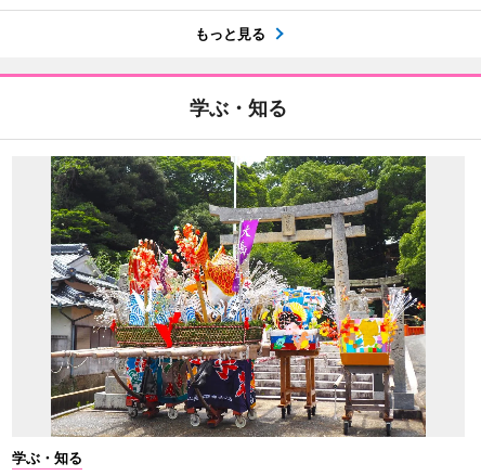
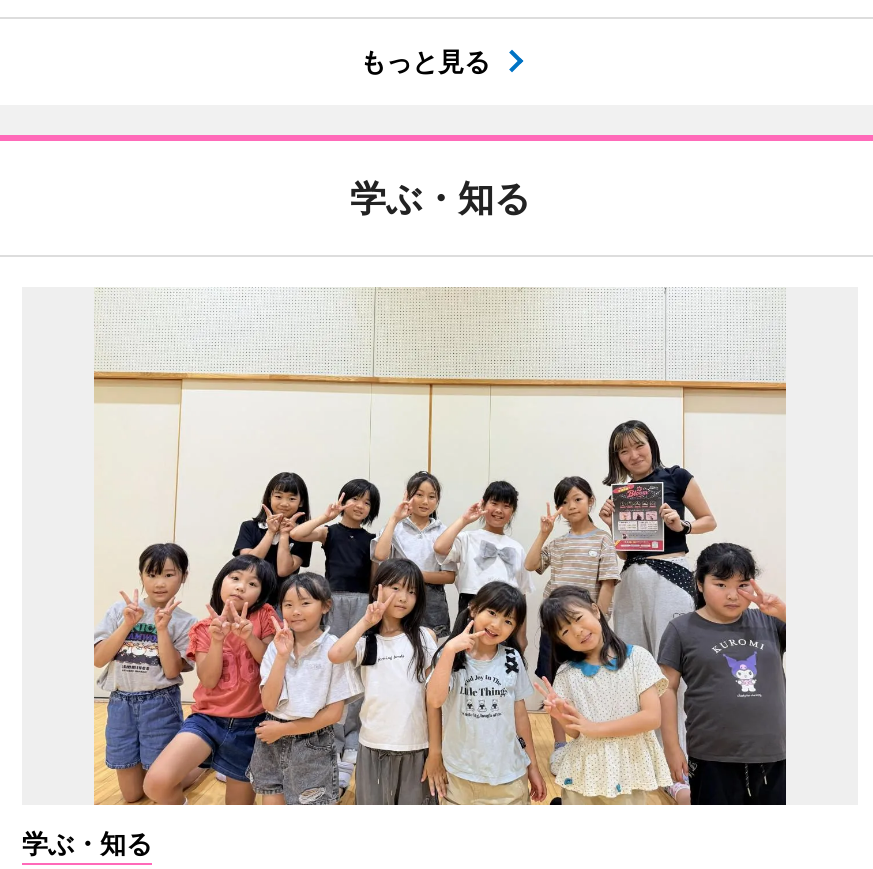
[50,155,427,438] [image] -> [92,287,788,807] [image]

